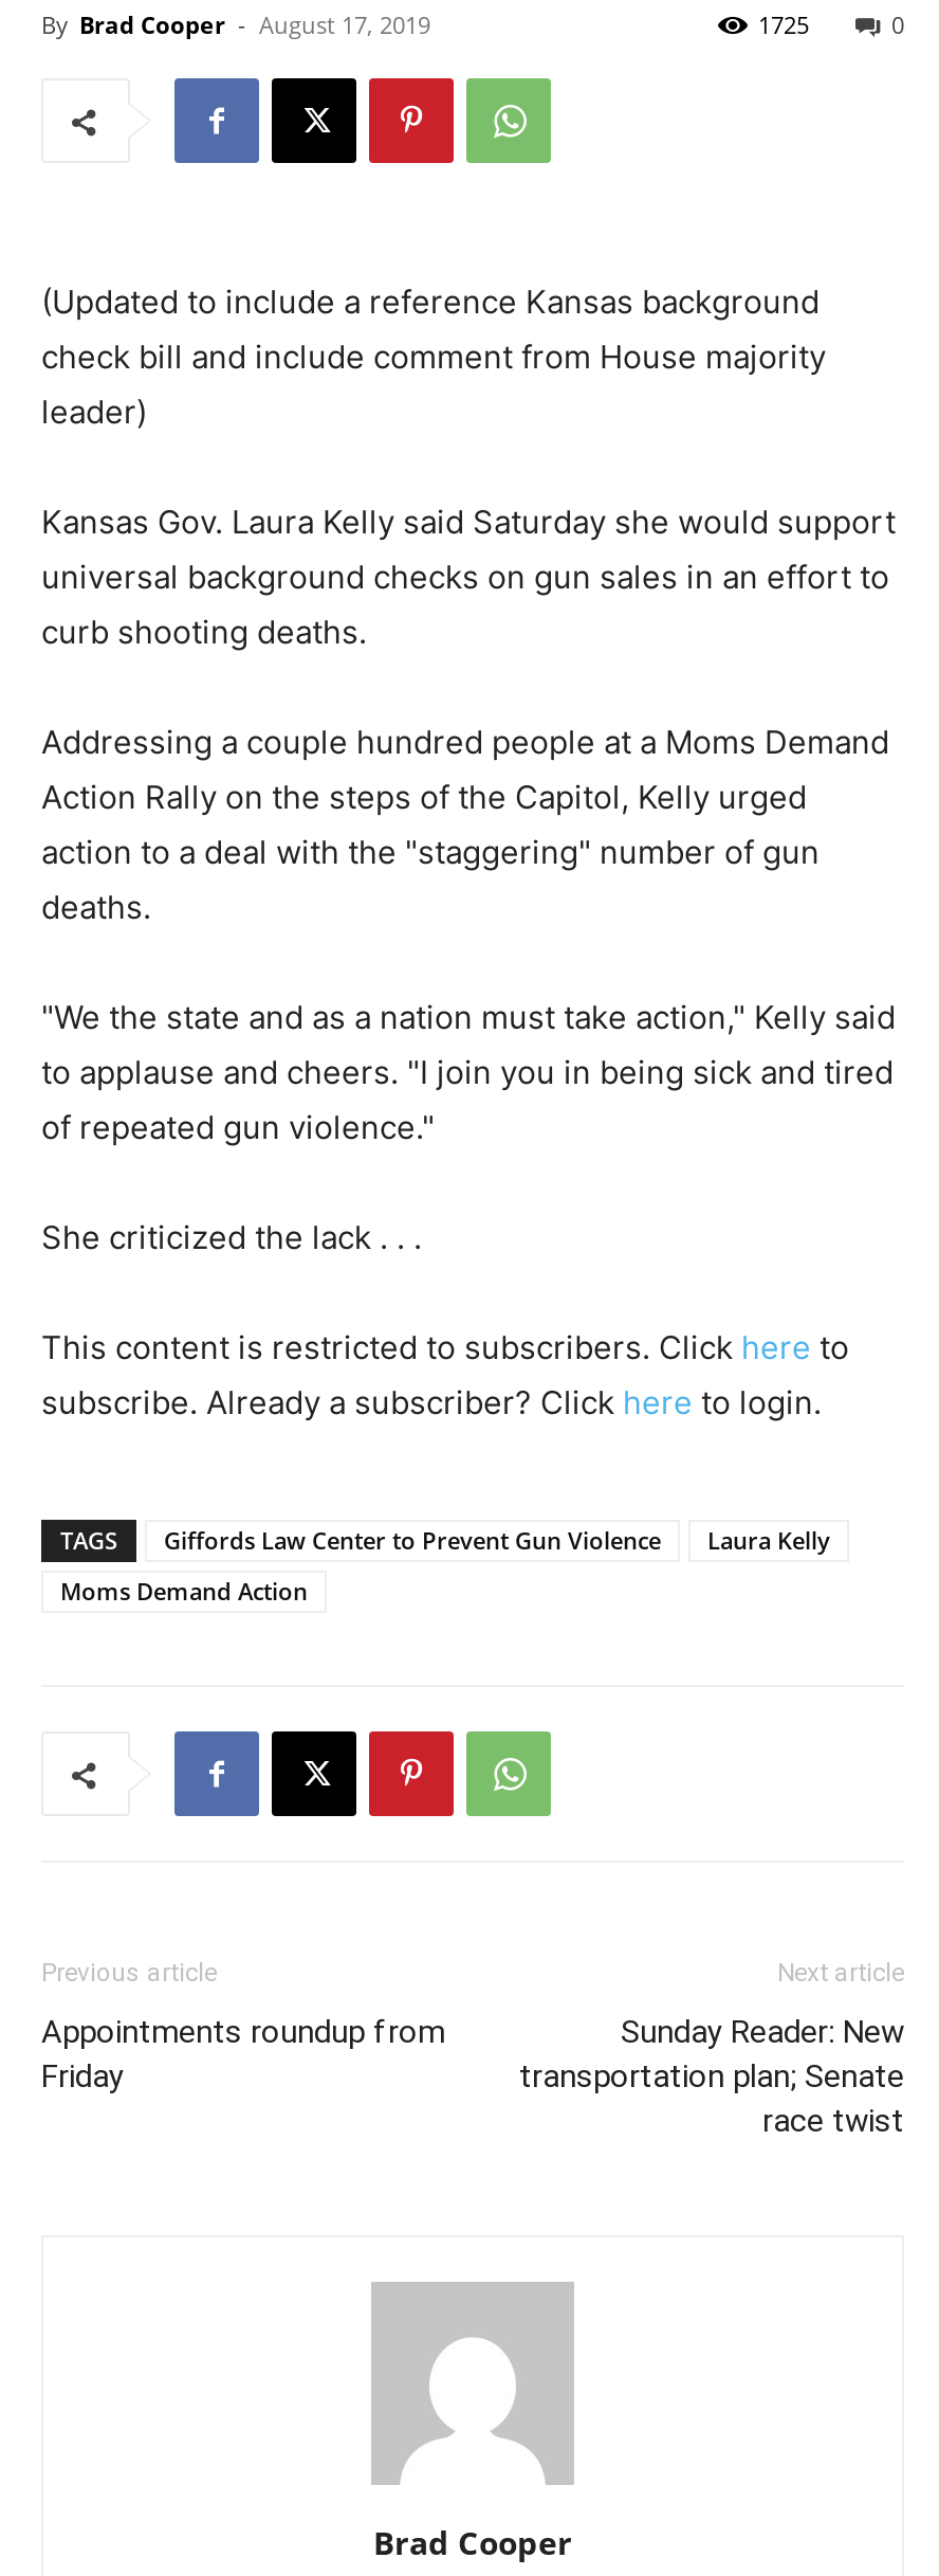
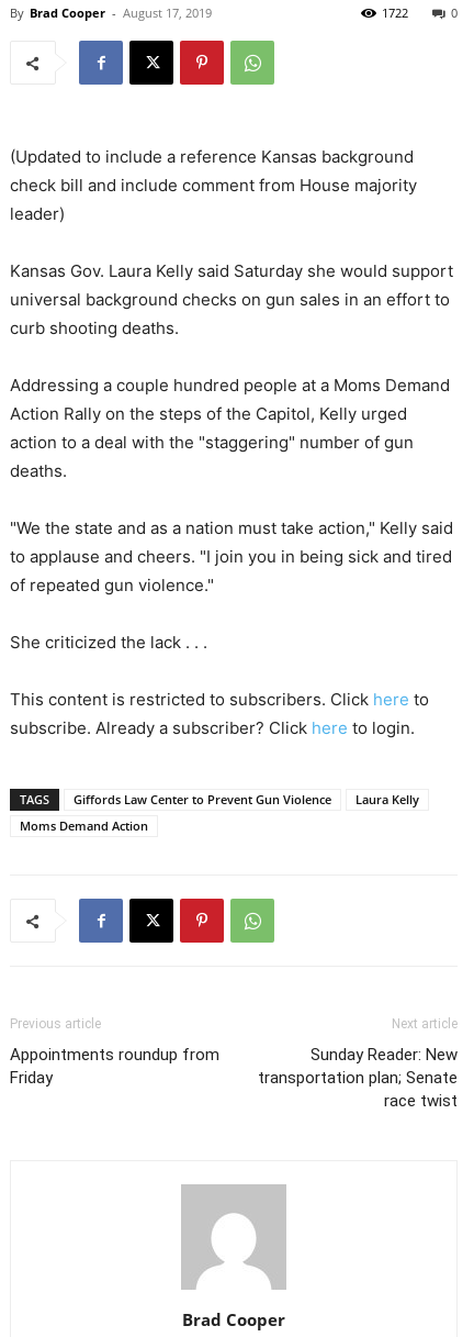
[758,8,809,40] 1725 -> [382,4,408,21] 1722

